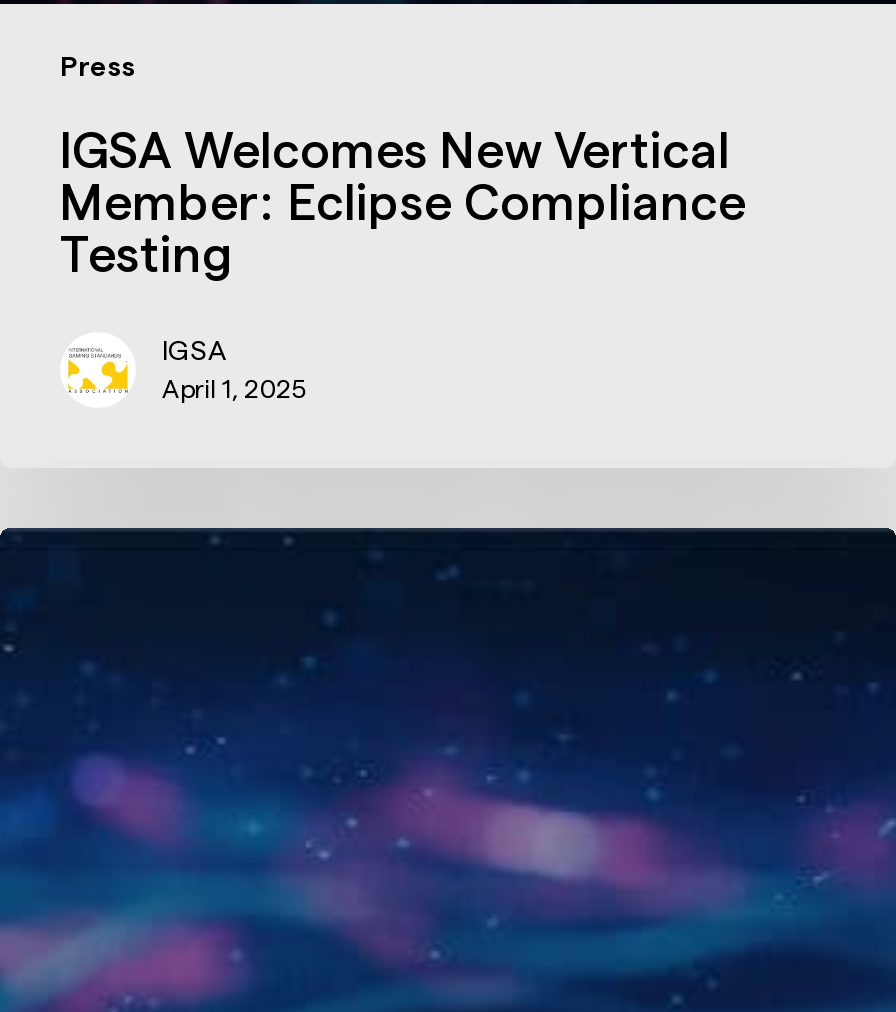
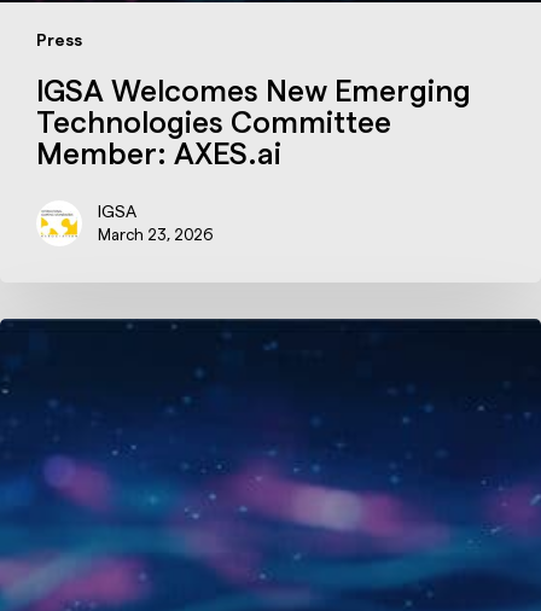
[60,127,746,281] IGSA Welcomes New Vertical | Member: Eclipse Compliance | Testing -> [36,77,471,170] IGSA Welcomes New Emerging | Technologies Committee | Member: AXES.ai
[162,375,308,401] April 1, 2025 -> [98,227,214,242] March 23, 2026

